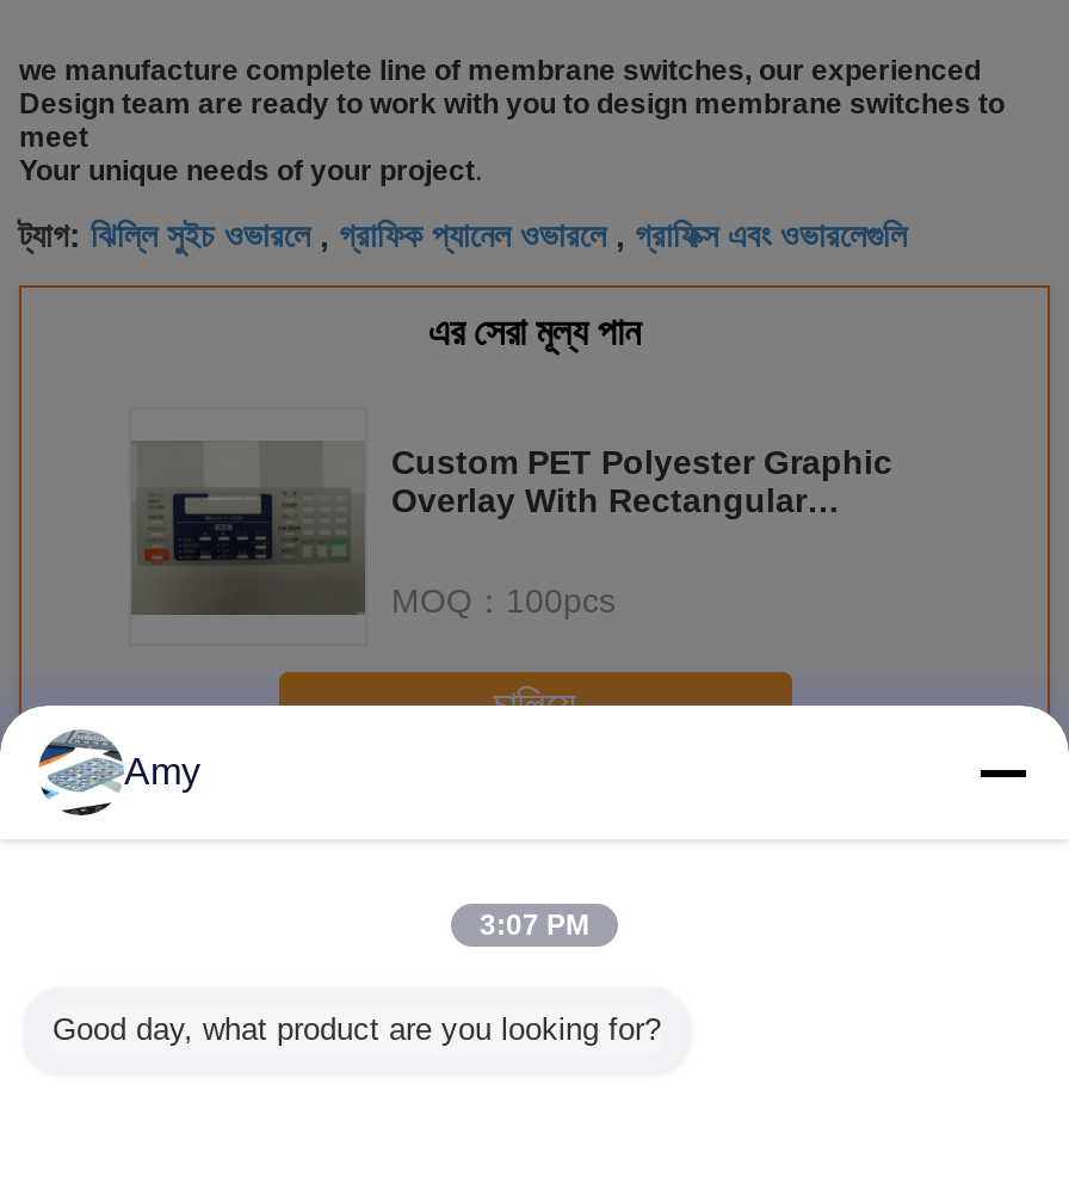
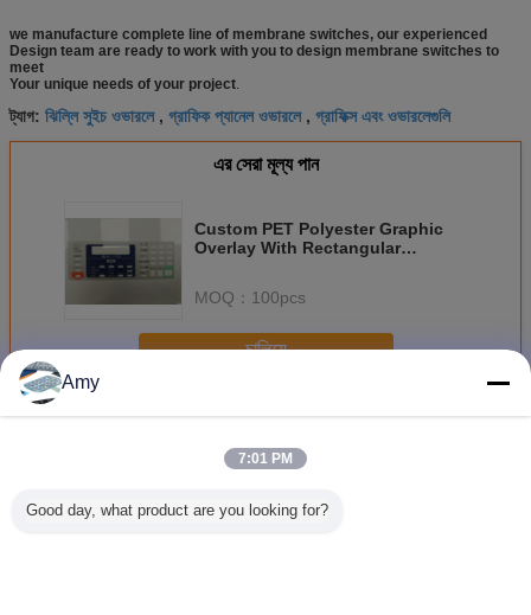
[480,909,589,942] 3:07 PM -> [238,450,293,467] 7:01 PM

